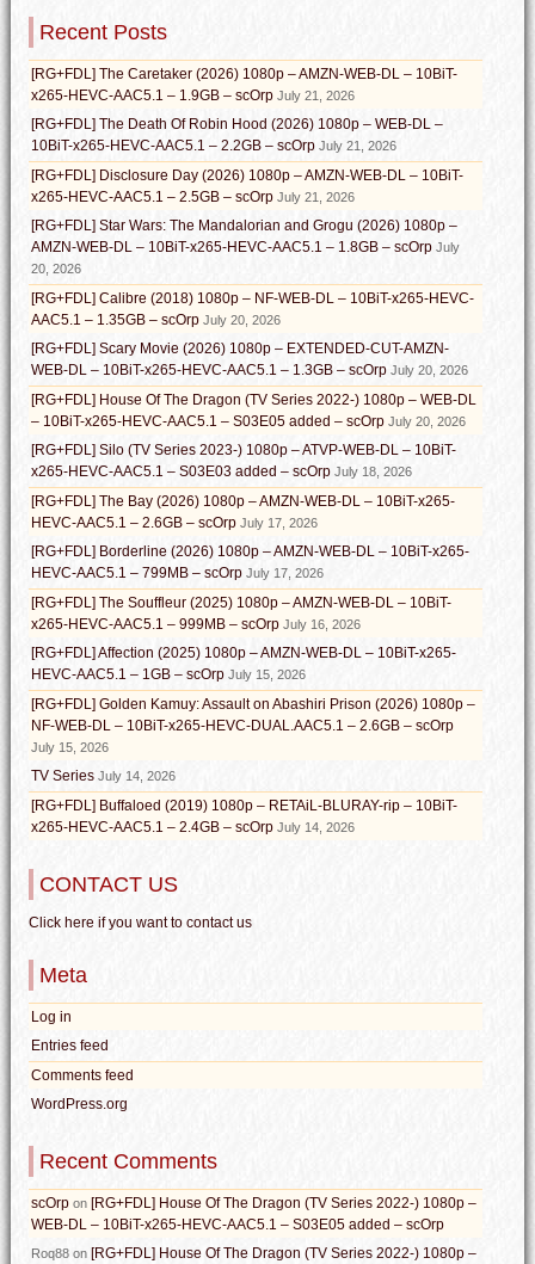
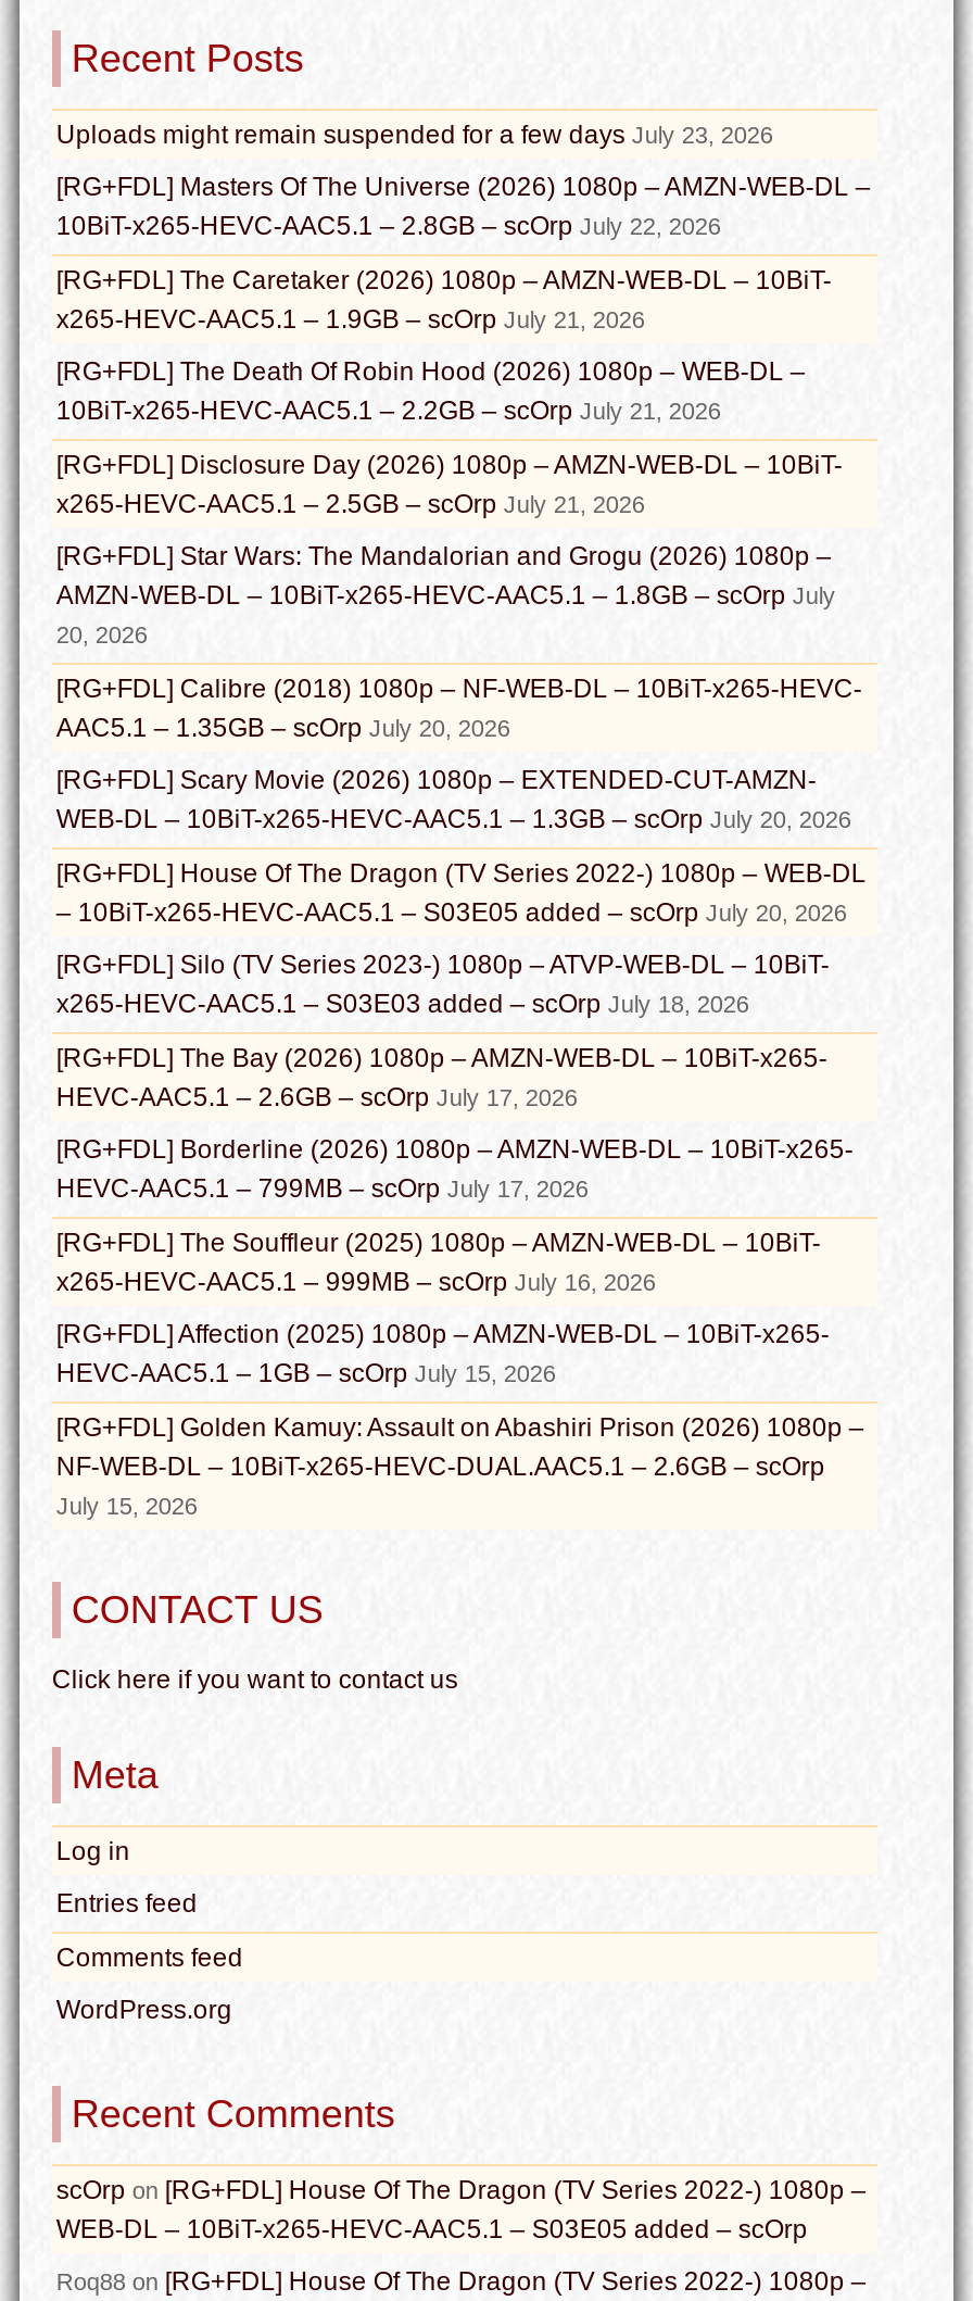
none -> [56,119,871,241] Uploads might remain suspended for a few days July 23, 2026 | [RG+FDL] Masters Of The Universe (2026) 1080p – AMZN-WEB-DL – | 10BiT-x265-HEVC-AAC5.1 – 2.8GB – scOrp July 22, 2026
moved [31,65,476,754] -> [56,265,866,1518]: [RG+FDL] The Caretaker (2026) 1080p – AMZN-WEB-DL – 10BiT- | x265-HEVC-AAC5.1 – 1.9GB – scOrp July 21, 2026 | [RG+FDL] The Death Of Robin Hood (2026) 1080p – WEB-DL – | ... | NF-WEB-DL – 10BiT-x265-HEVC-DUAL.AAC5.1 – 2.6GB – scOrp | July 15, 2026
[31,767,457,835] TV Series July 14, 2026 | [RG+FDL] Buffaloed (2019) 1080p – RETAiL-BLURAY-rip – 10BiT- | x265-HEVC-AAC5.1 – 2.4GB – scOrp July 14, 2026 -> none

